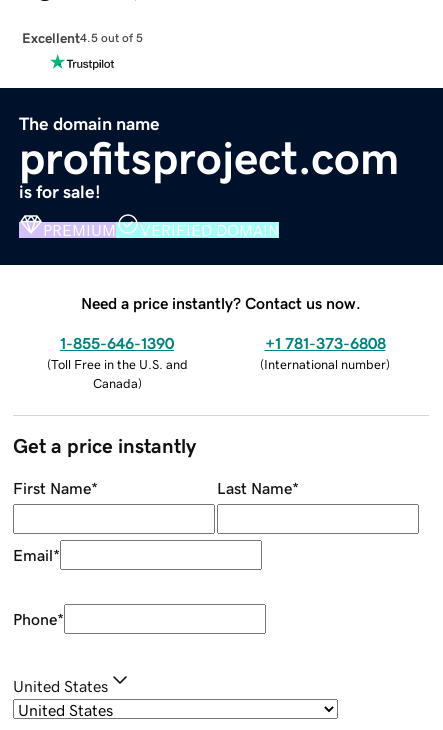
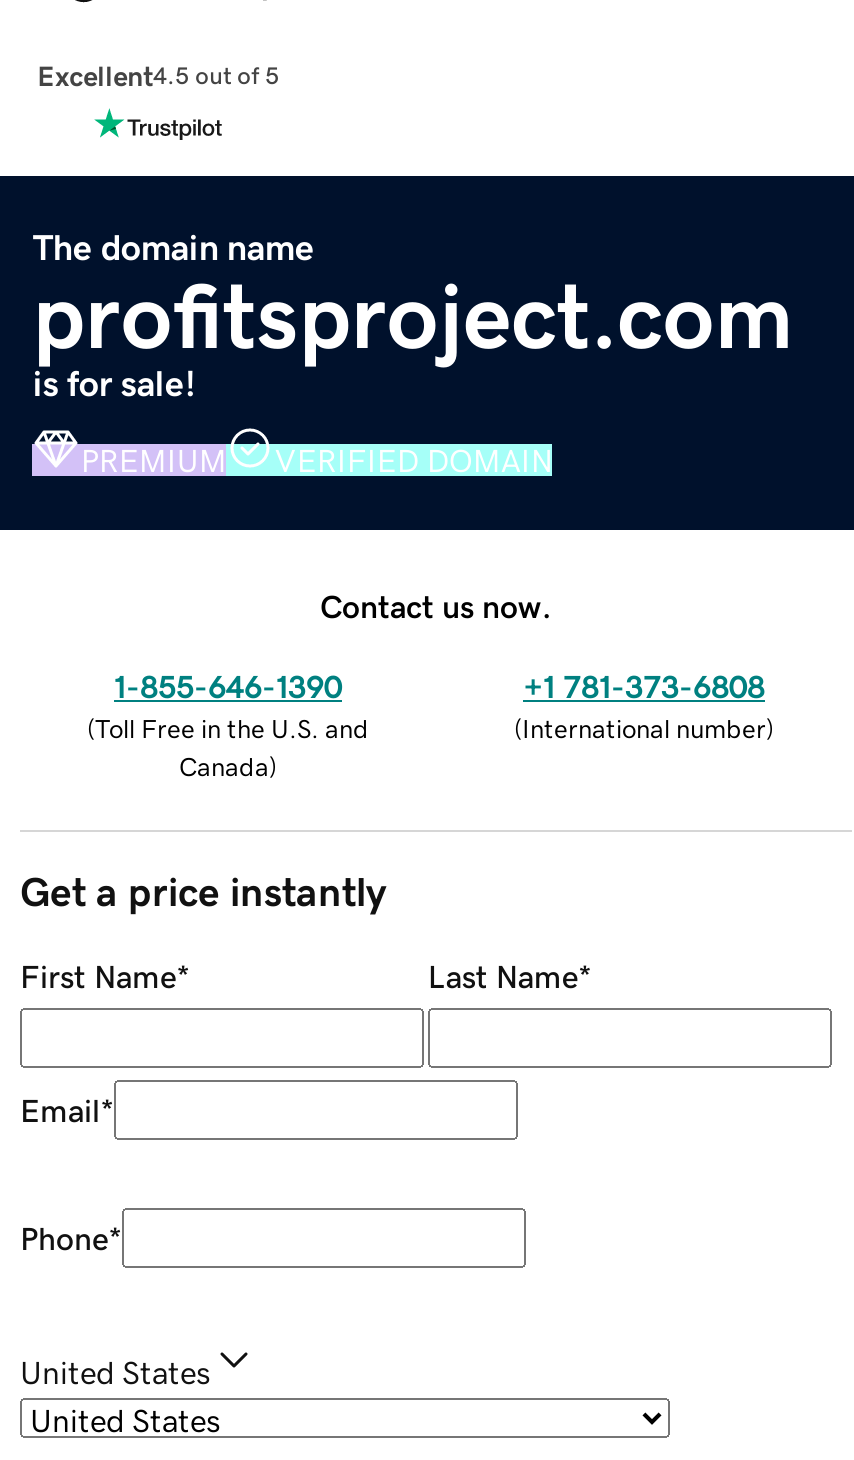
[81,295,361,311] Need a price instantly? Contact us now. -> [320,589,552,621] Contact us now.

